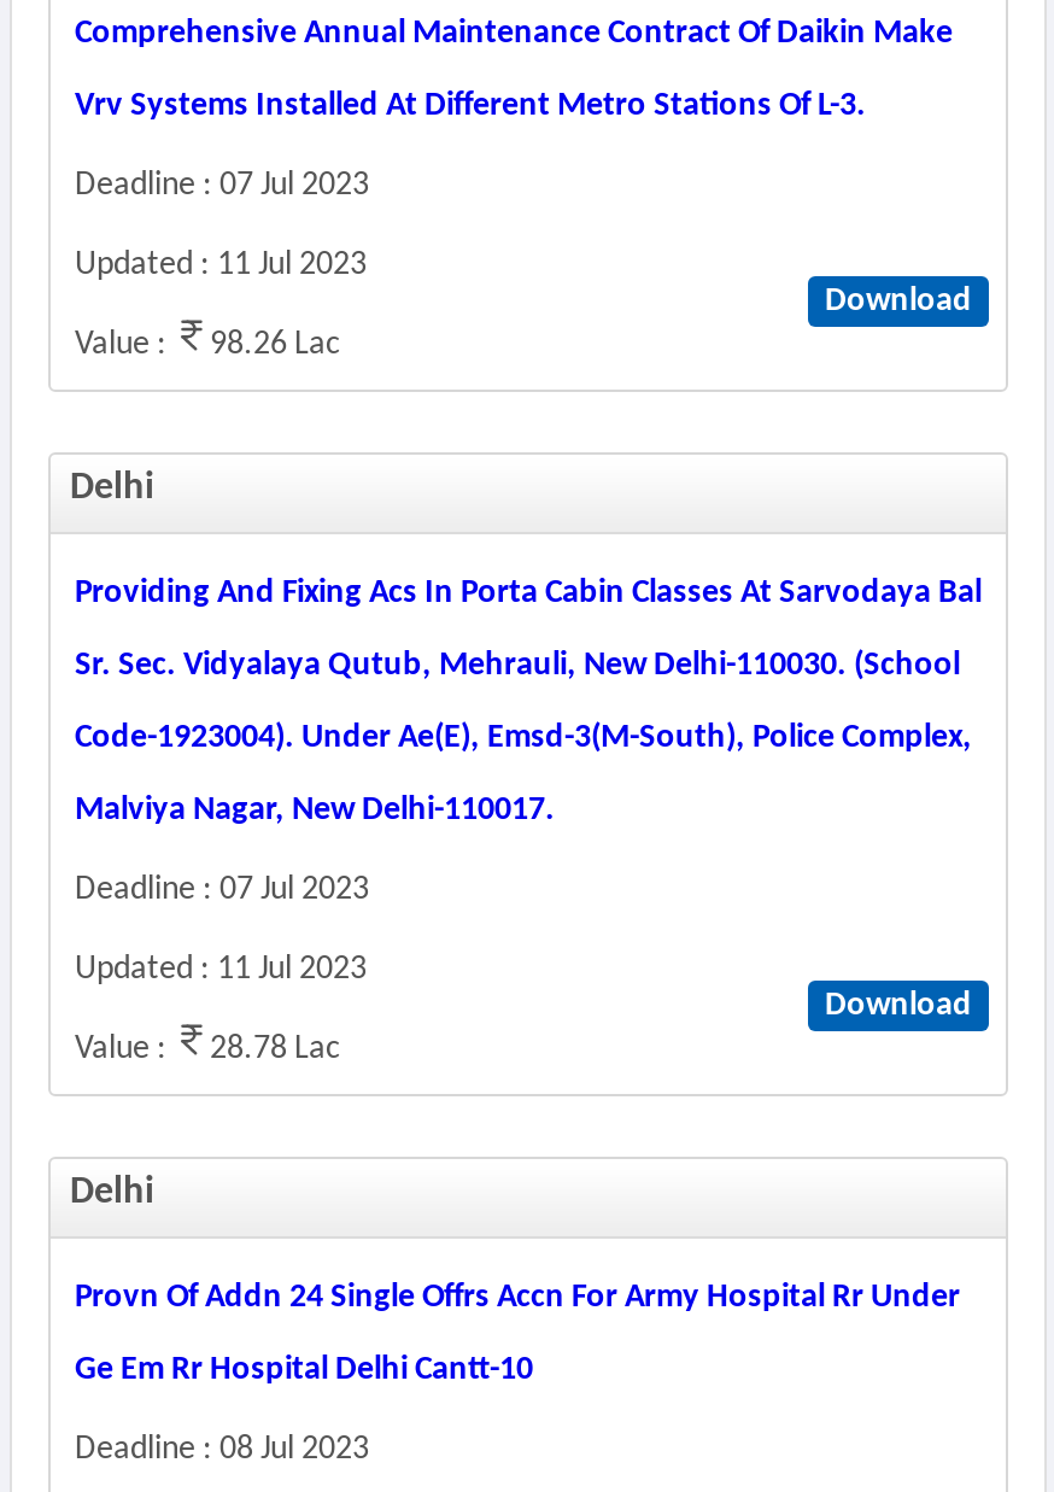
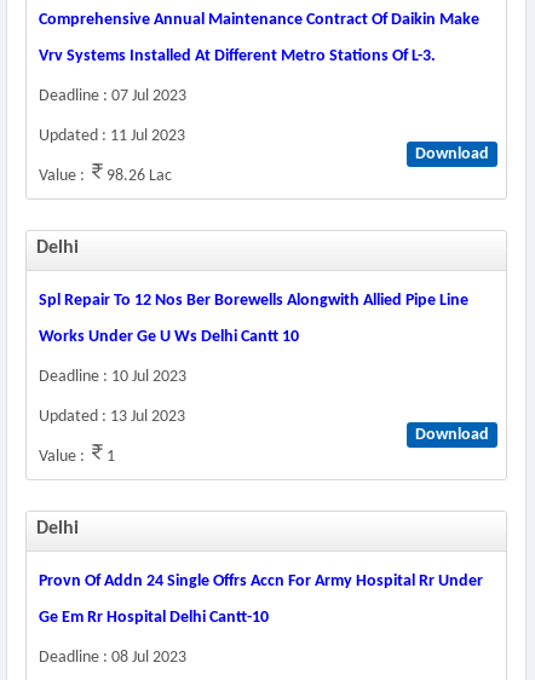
[75,575,982,988] Providing And Fixing Acs In Porta Cabin Classes At Sarvodaya Bal | Sr. Sec. Vidyalaya Qutub, Mehrauli, New Delhi-110030. (school | Code-1923004). Under Ae(e), Emsd-3(m-South), Police Complex, | Malviya Nagar, New Delhi-110017. | Deadline : 07 Jul 2023 | Updated : 11 Jul 2023 -> [39,292,468,426] Spl Repair To 12 Nos Ber Borewells Alongwith Allied Pipe Line | Works Under Ge U Ws Delhi Cantt 10 | Deadline : 10 Jul 2023 | Updated : 13 Jul 2023
[75,1031,340,1067] Value : 28.78 Lac -> [39,448,115,466] Value : 1

